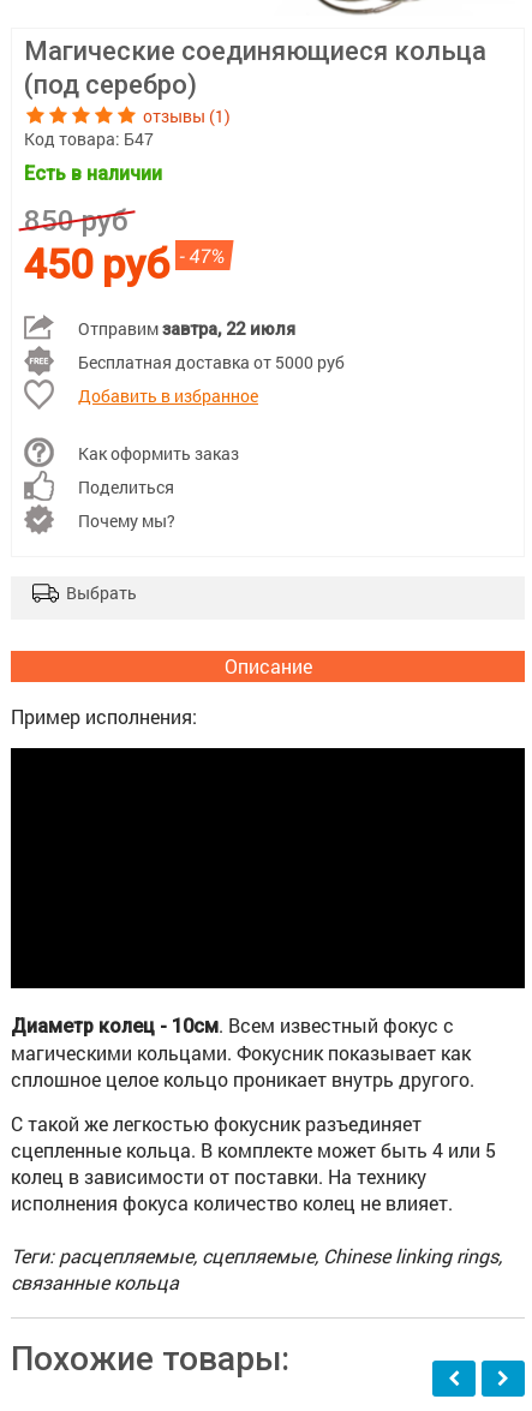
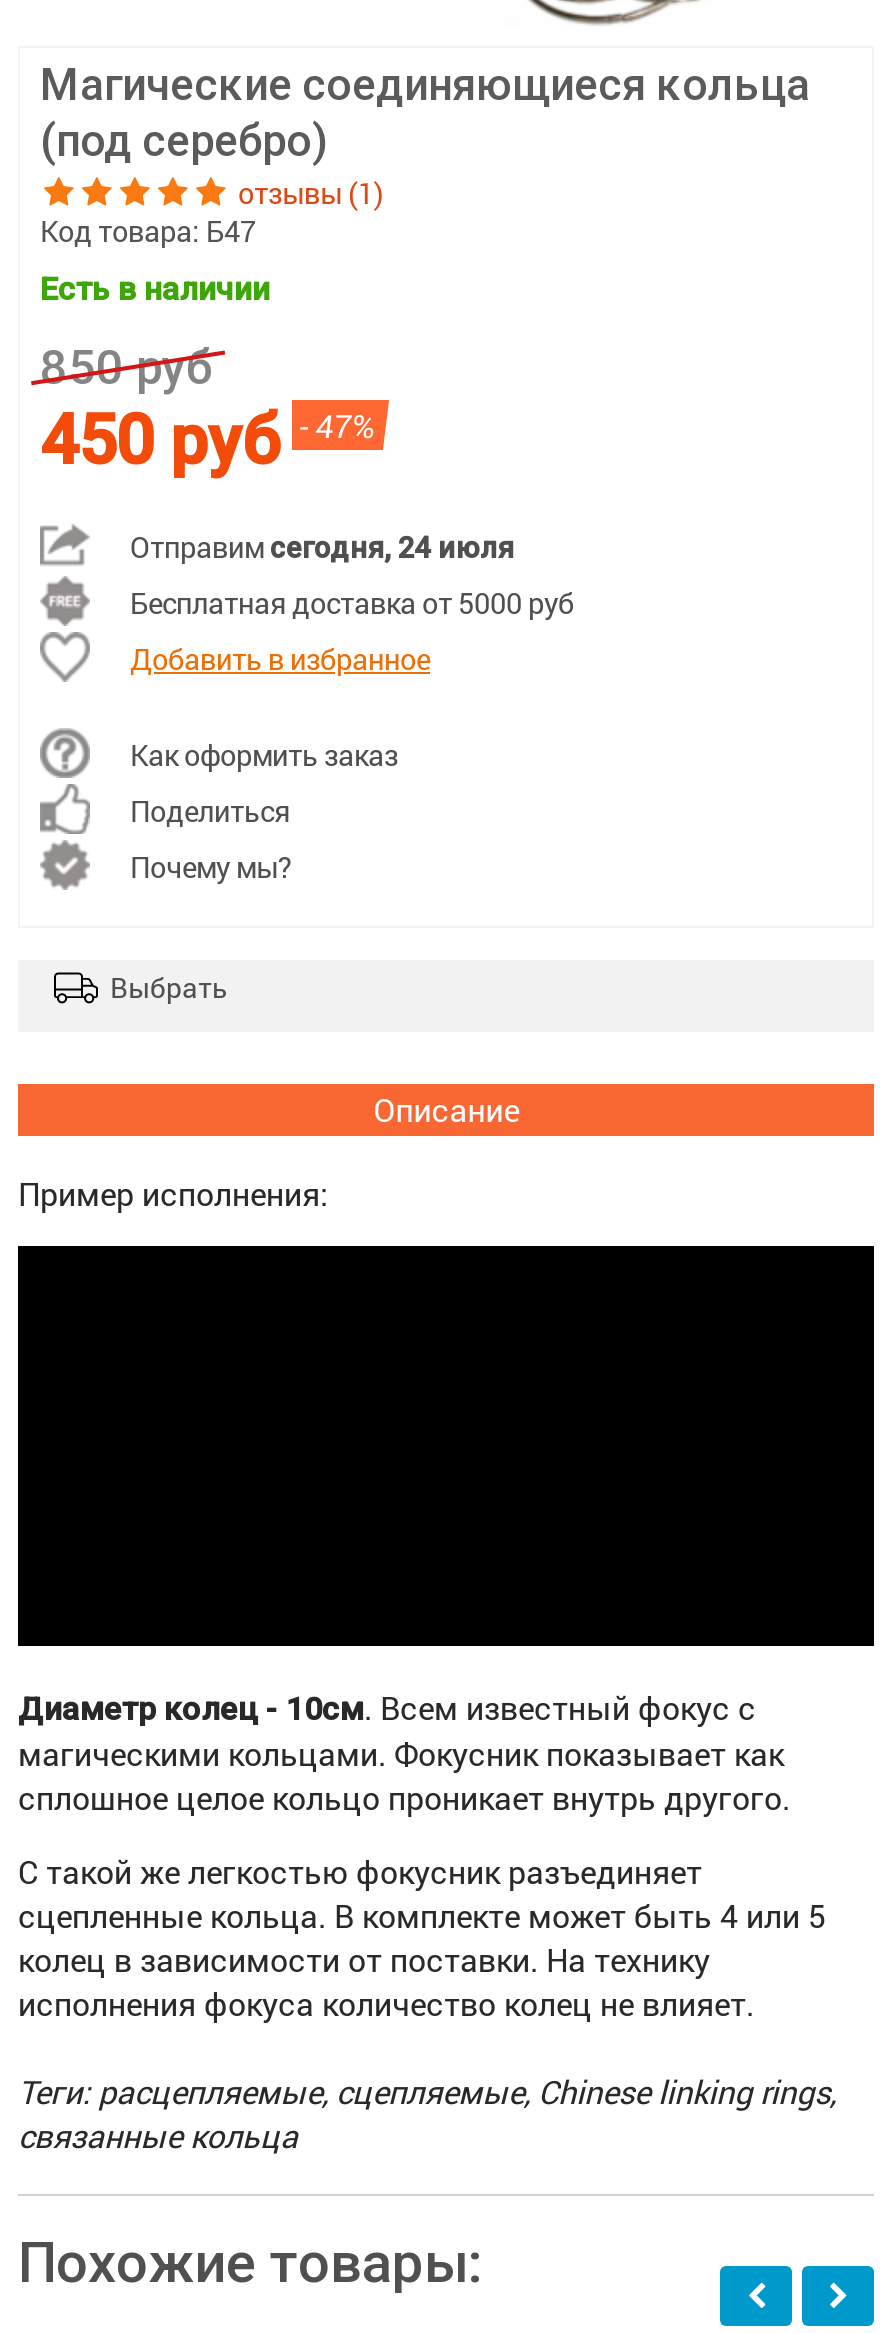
[78,318,295,340] Отправим завтра, 22 июля -> [130,529,514,567] Отправим сегодня, 24 июля

